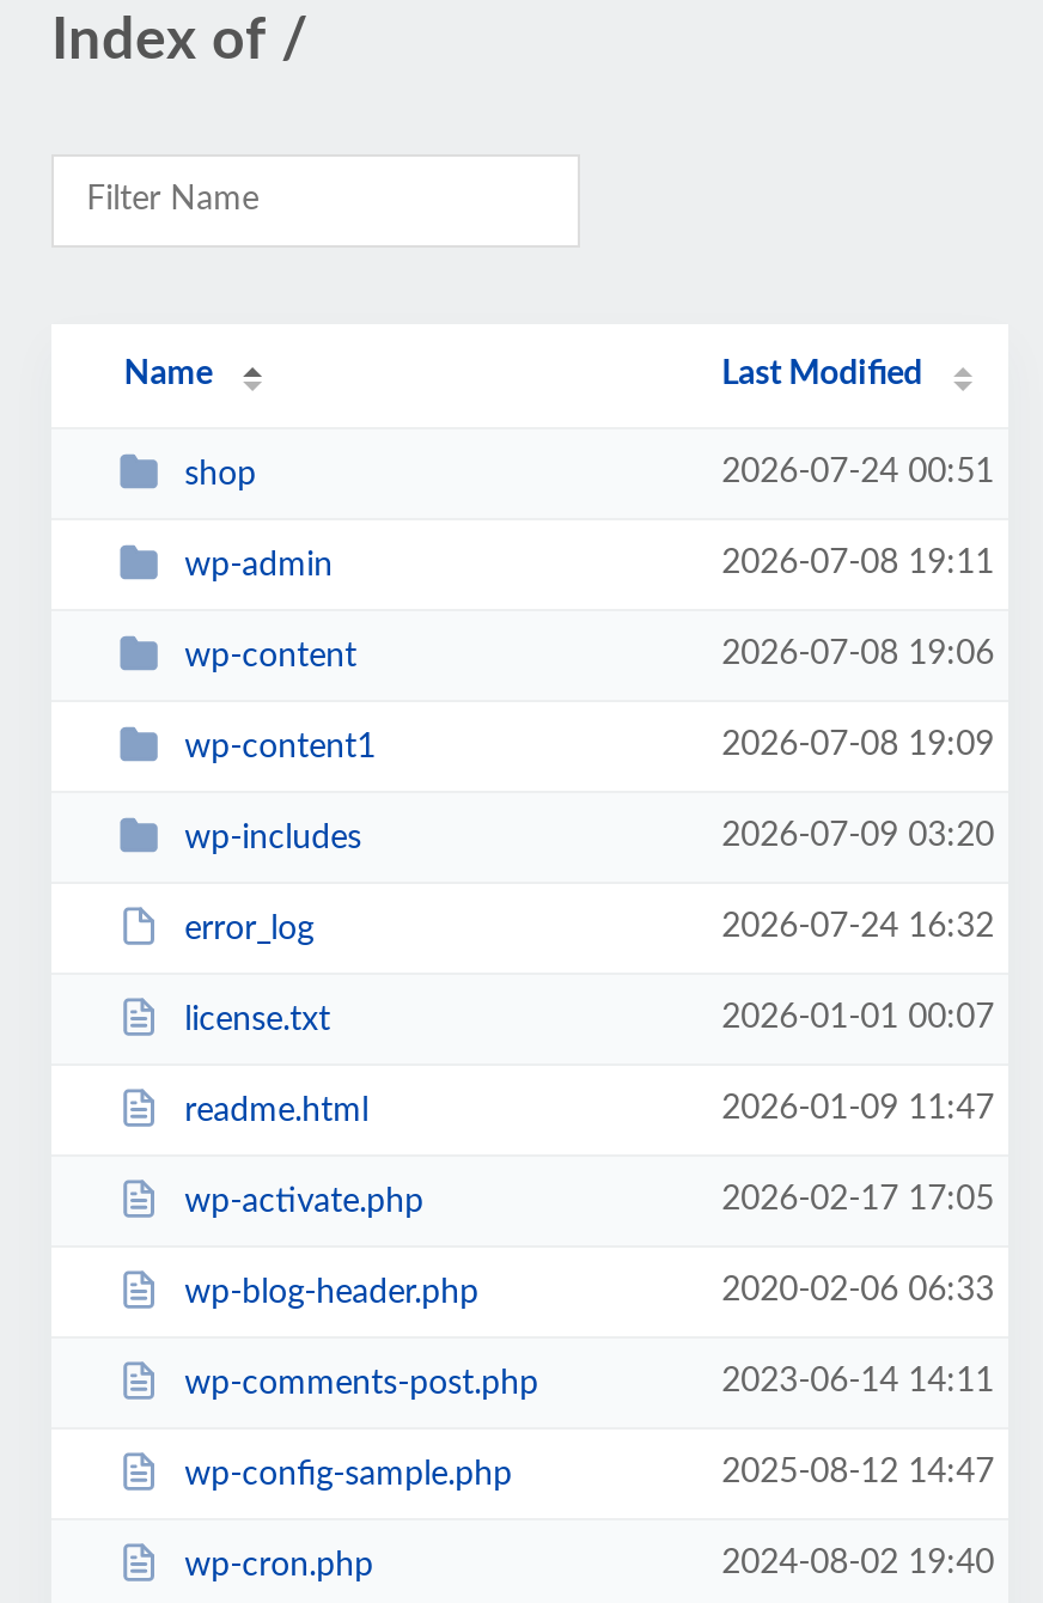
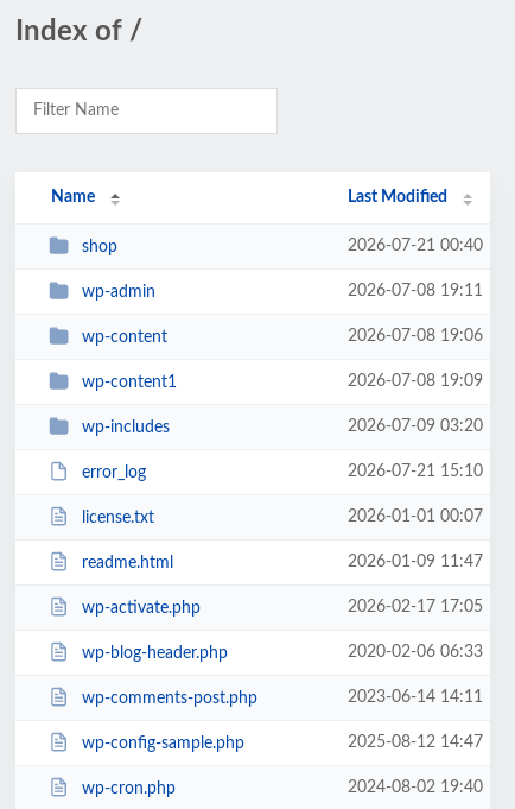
[721,456,994,489] 2026-07-24 00:51 -> [348,238,483,254] 2026-07-21 00:40
[721,910,994,944] 2026-07-24 16:32 -> [348,463,483,480] 2026-07-21 15:10

